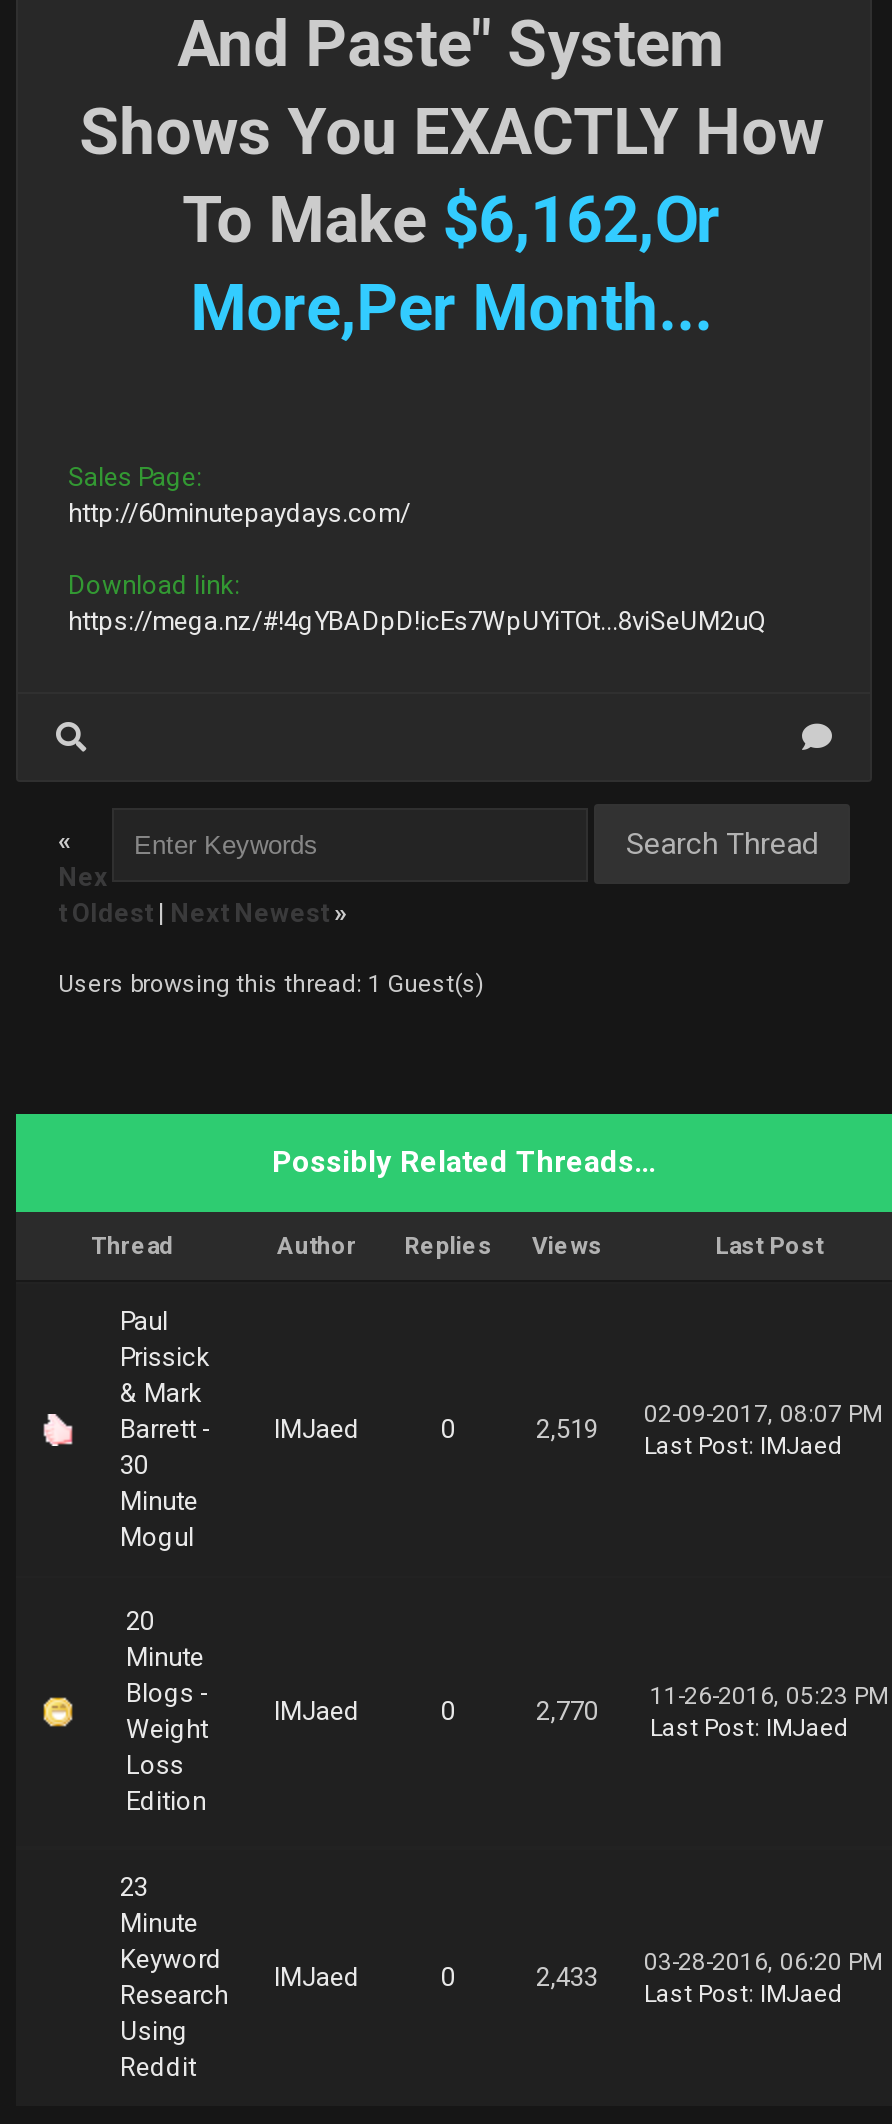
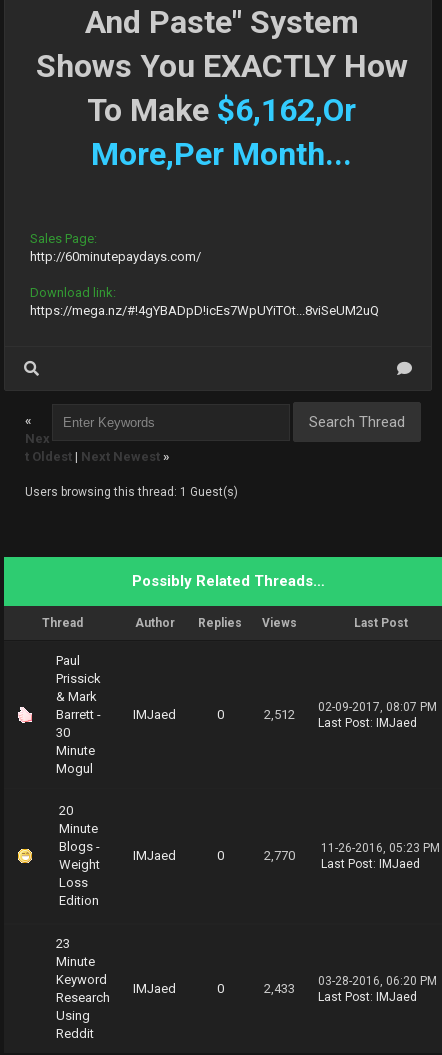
[536,1400,882,1444] 2,519 02-09-2017, 08:07 PM -> [264,700,437,722] 2,512 02-09-2017, 08:07 PM

